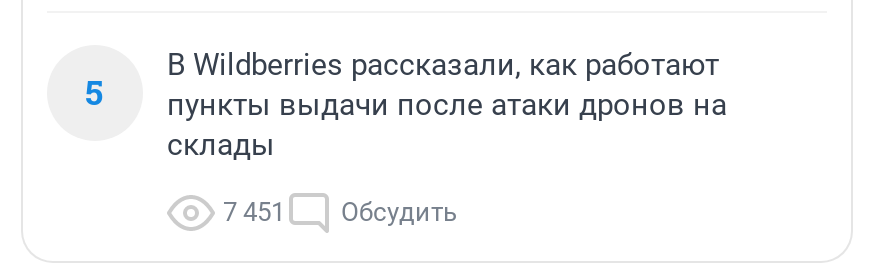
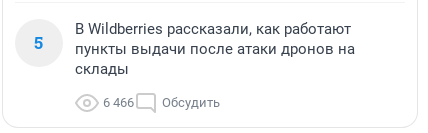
[223,197,457,227] 7 451 Обсудить -> [103,95,220,110] 6 466 Обсудить

